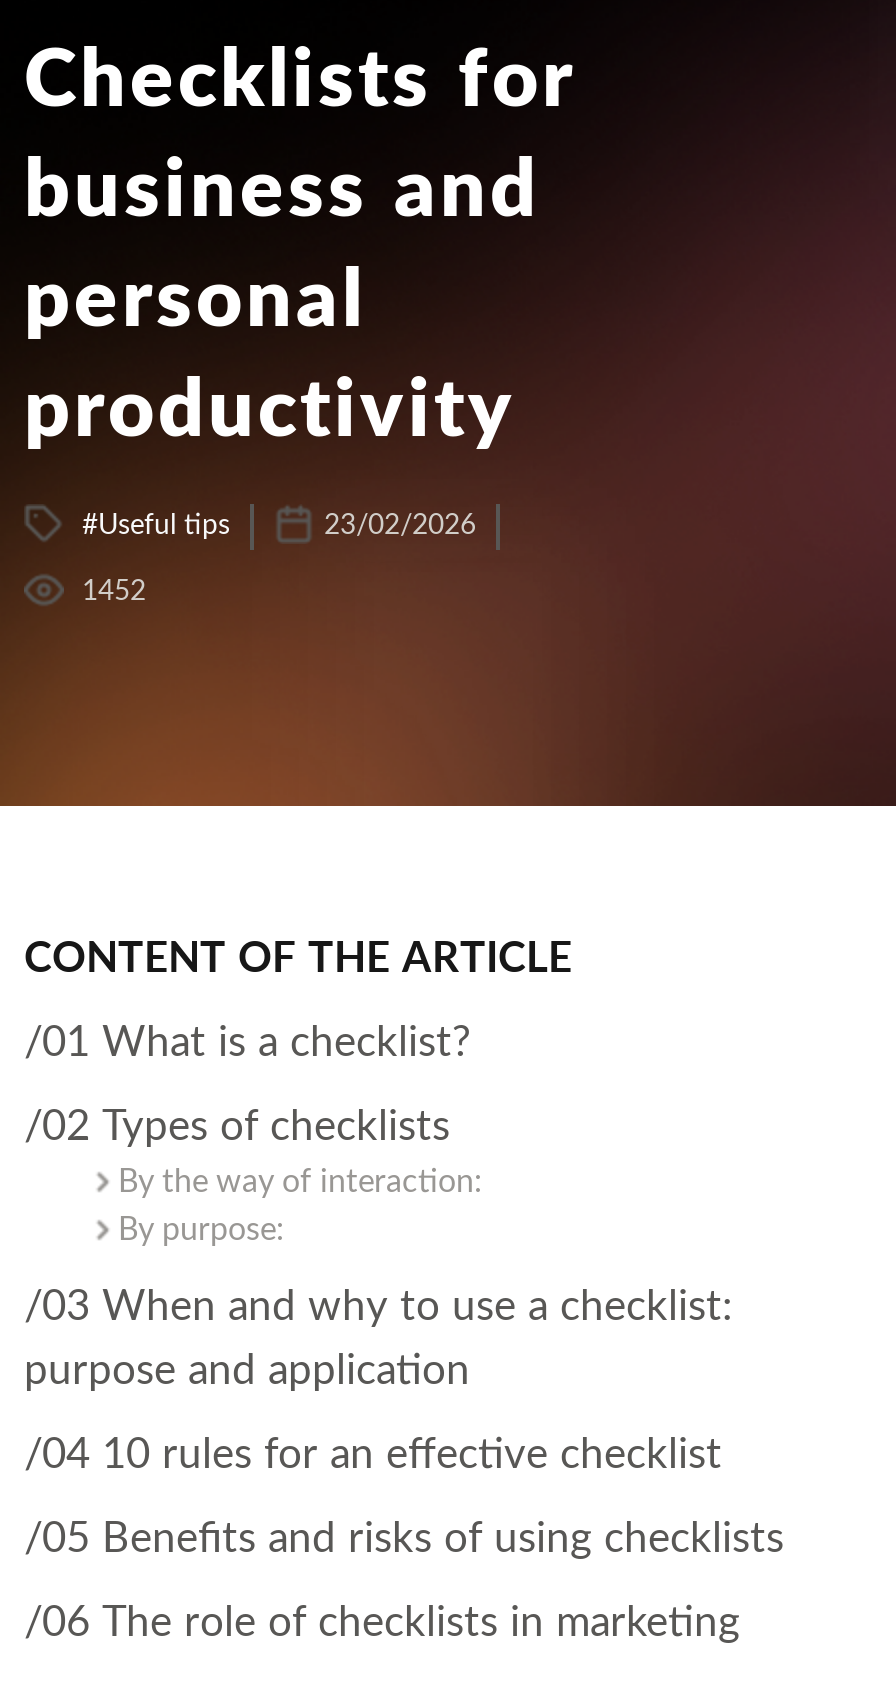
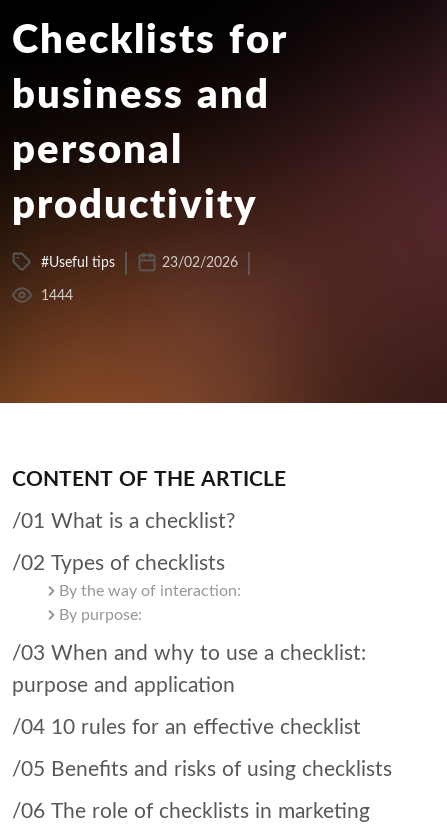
[74,575,146,607] 1452 -> [37,287,73,303] 1444

